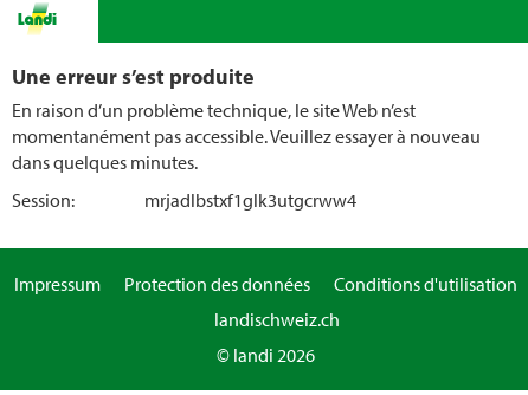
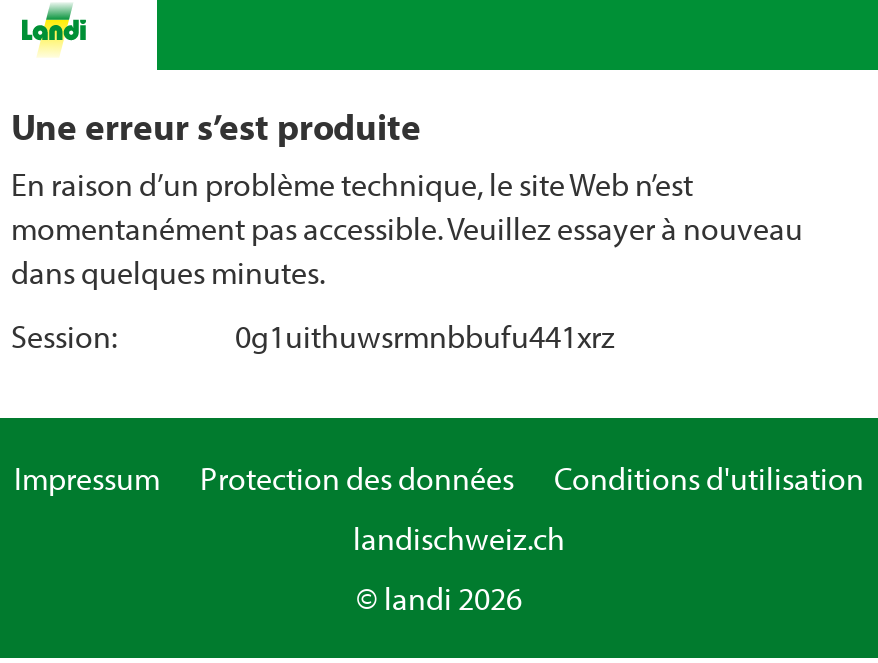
[144,188,356,212] mrjadlbstxf1glk3utgcrww4 -> [235,316,615,356] 0g1uithuwsrmnbbufu441xrz

